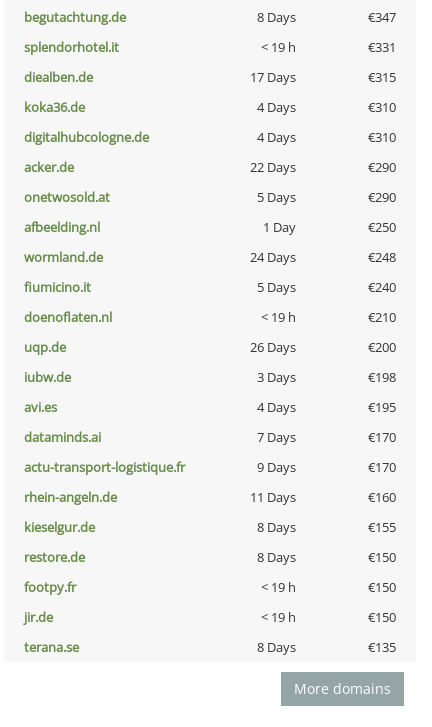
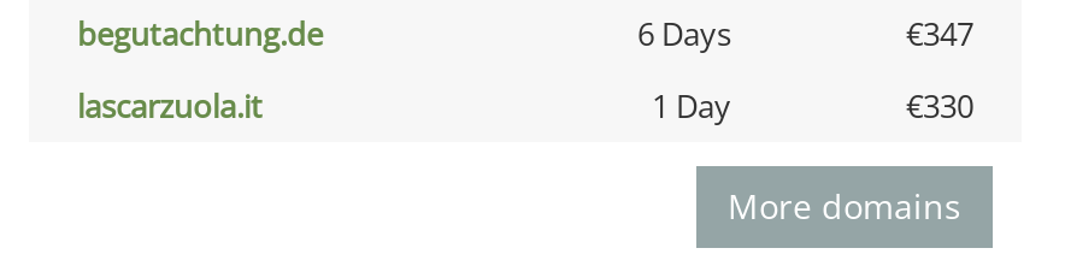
[256,8,295,26] 8 Days -> [637,12,731,55] 6 Days
[24,38,396,236] splendorhotel.it | < 19 h | €331 | diealben.de | 17 Days | €315 | koka36.de | 4 Days | €310 | digitalhubcologne.de | 4 Days | €310 | acker.de | 22 Days | €290 | onetwosold.at | 5 Days | €290 | afbeelding.nl -> [77,84,263,128] lascarzuola.it
[24,218,396,656] €250 | wormland.de | 24 Days | €248 | fiumicino.it | 5 Days | €240 | doenoflaten.nl | < 19 h | €210 | uqp.de | 26 Days | €200 | iubw.de | 3 Days | €198 | avi.es | 4 Days | €195 | dataminds.ai | 7 Days | €170 | actu-transport-logistique.fr | 9 Days | €170 | rhein-angeln.de | 11 Days | €160 | kieselgur.de | 8 Days | €155 | restore.de | 8 Days | €150 | footpy.fr | < 19 h | €150 | jir.de | < 19 h | €150 | terana.se | 8 Days | €135 -> [906,84,973,128] €330

